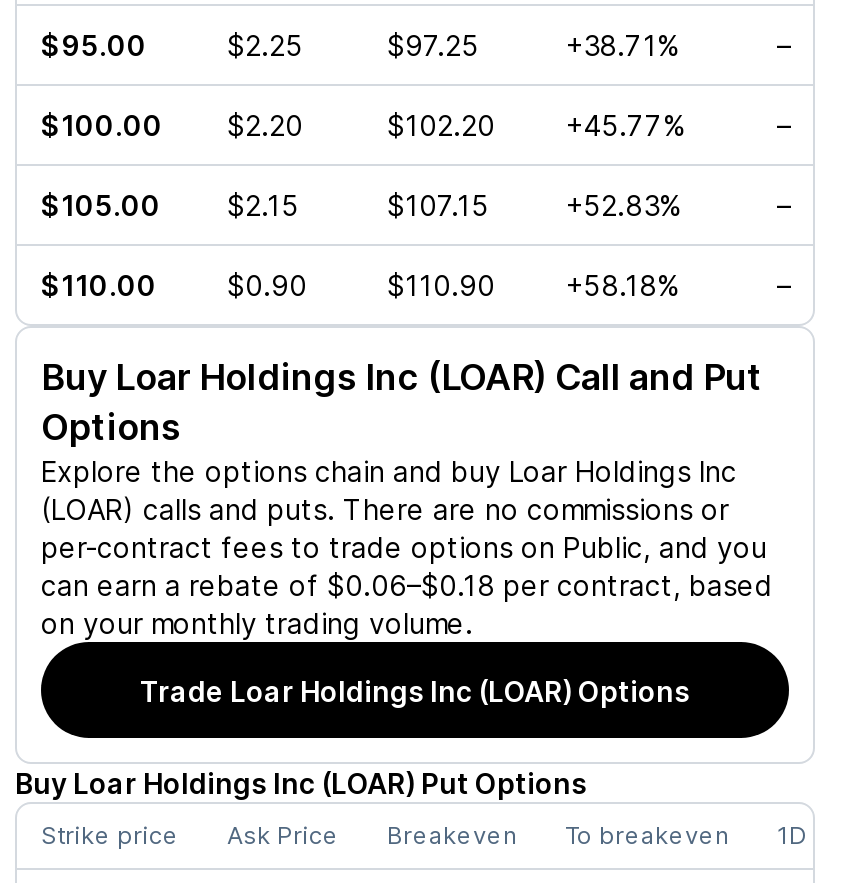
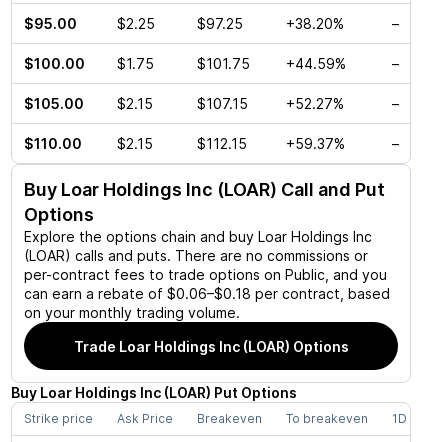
[565,28,679,62] +38.71% -> [286,15,344,32] +38.20%
[41,108,303,142] $100.00 $2.20 -> [24,55,154,72] $100.00 $1.75
[387,108,495,142] $102.20 -> [197,55,250,72] $101.75
[565,108,685,142] +45.77% -> [286,55,346,72] +44.59%
[565,188,681,222] +52.83% -> [286,95,344,112] +52.27%
[227,268,307,302] $0.90 -> [117,135,153,152] $2.15
[387,268,495,302] $110.90 -> [197,135,247,152] $112.15
[565,268,679,302] +58.18% -> [286,135,345,152] +59.37%

